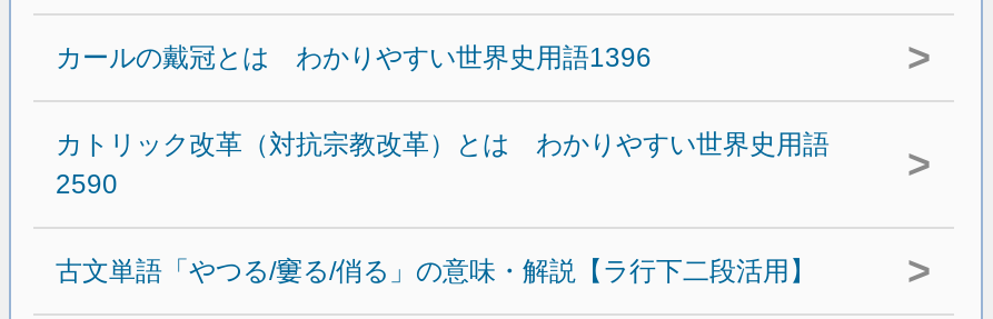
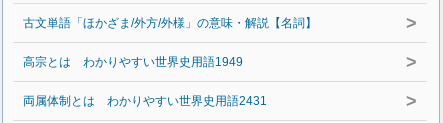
[56,42,652,73] カールの戴冠とは わかりやすい世界史用語1396 -> [23,16,317,30] 古文単語「ほかざま/外方/外様」の意味・解説【名詞】
[56,129,830,200] カトリック改革（対抗宗教改革）とは わかりやすい世界史用語 | 2590 -> [23,55,243,69] 高宗とは わかりやすい世界史用語1949
[56,256,816,287] 古文単語「やつる/窶る/俏る」の意味・解説【ラ行下二段活用】 -> [23,94,267,108] 両属体制とは わかりやすい世界史用語2431

